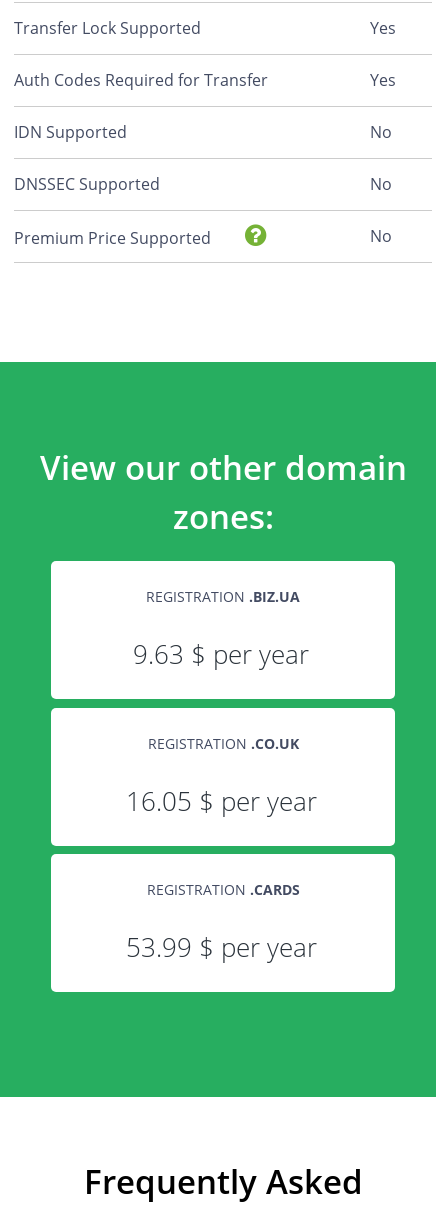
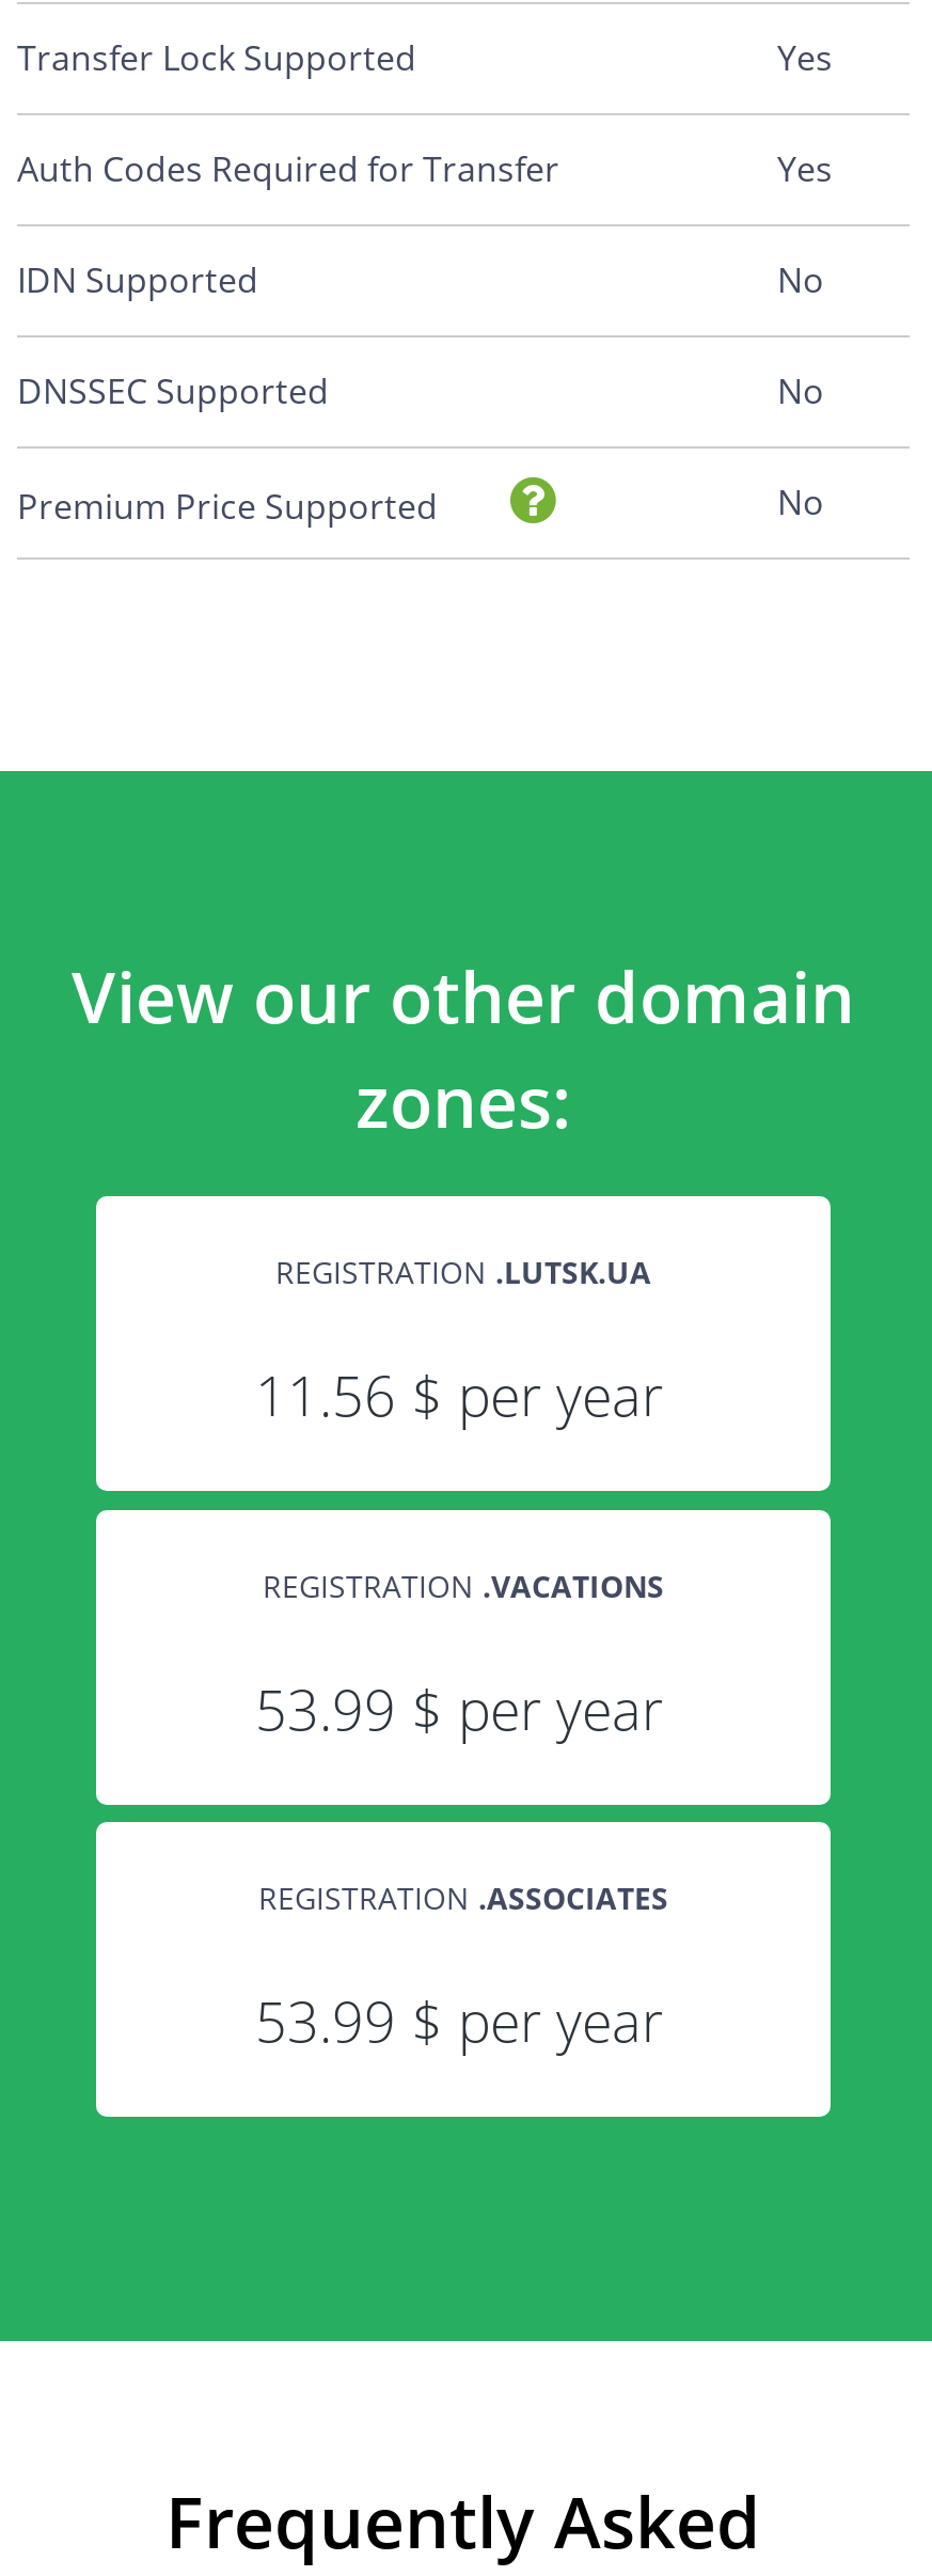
[146,587,300,606] REGISTRATION. BIZ.UA -> [275,1252,651,1293] REGISTRATION. LUTSK.UA
[133,636,309,672] 9.63 $ per year -> [255,1357,663,1434] 11.56 $ per year
[147,733,298,752] REGISTRATION. CO.UK -> [263,1565,664,1605] REGISTRATION. VACATIONS
[125,782,316,818] 16.05 $ per year -> [255,1669,663,1746] 53.99 $ per year
[146,880,299,899] REGISTRATION. CARDS -> [258,1877,668,1918] REGISTRATION. ASSOCIATES

